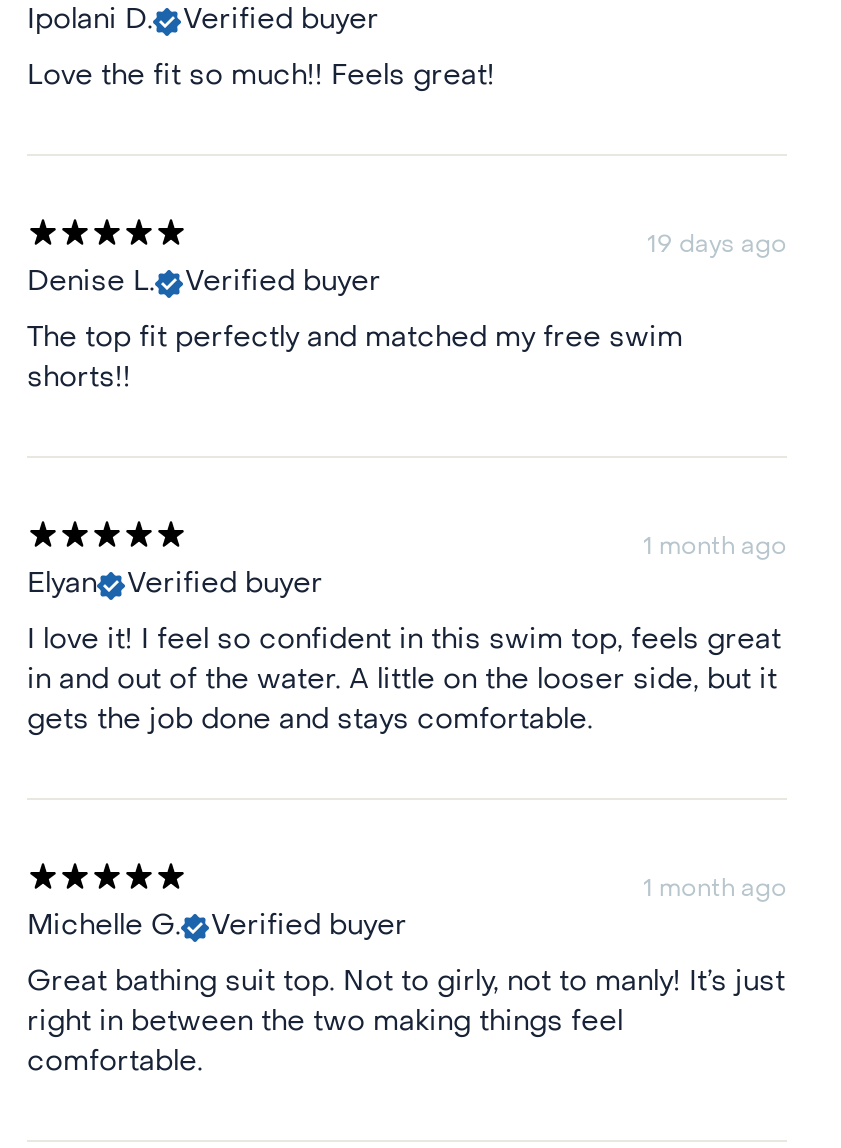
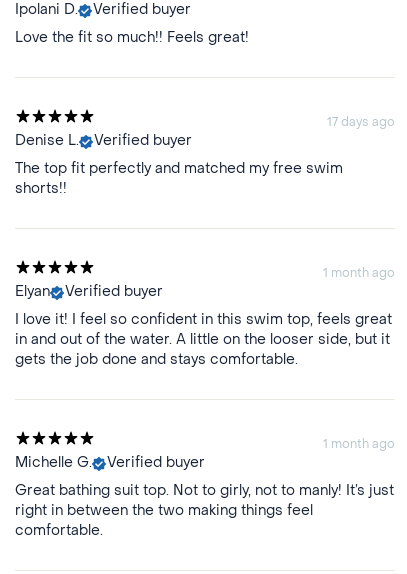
[647,234,787,258] 19 days ago -> [327,117,395,129] 17 days ago

